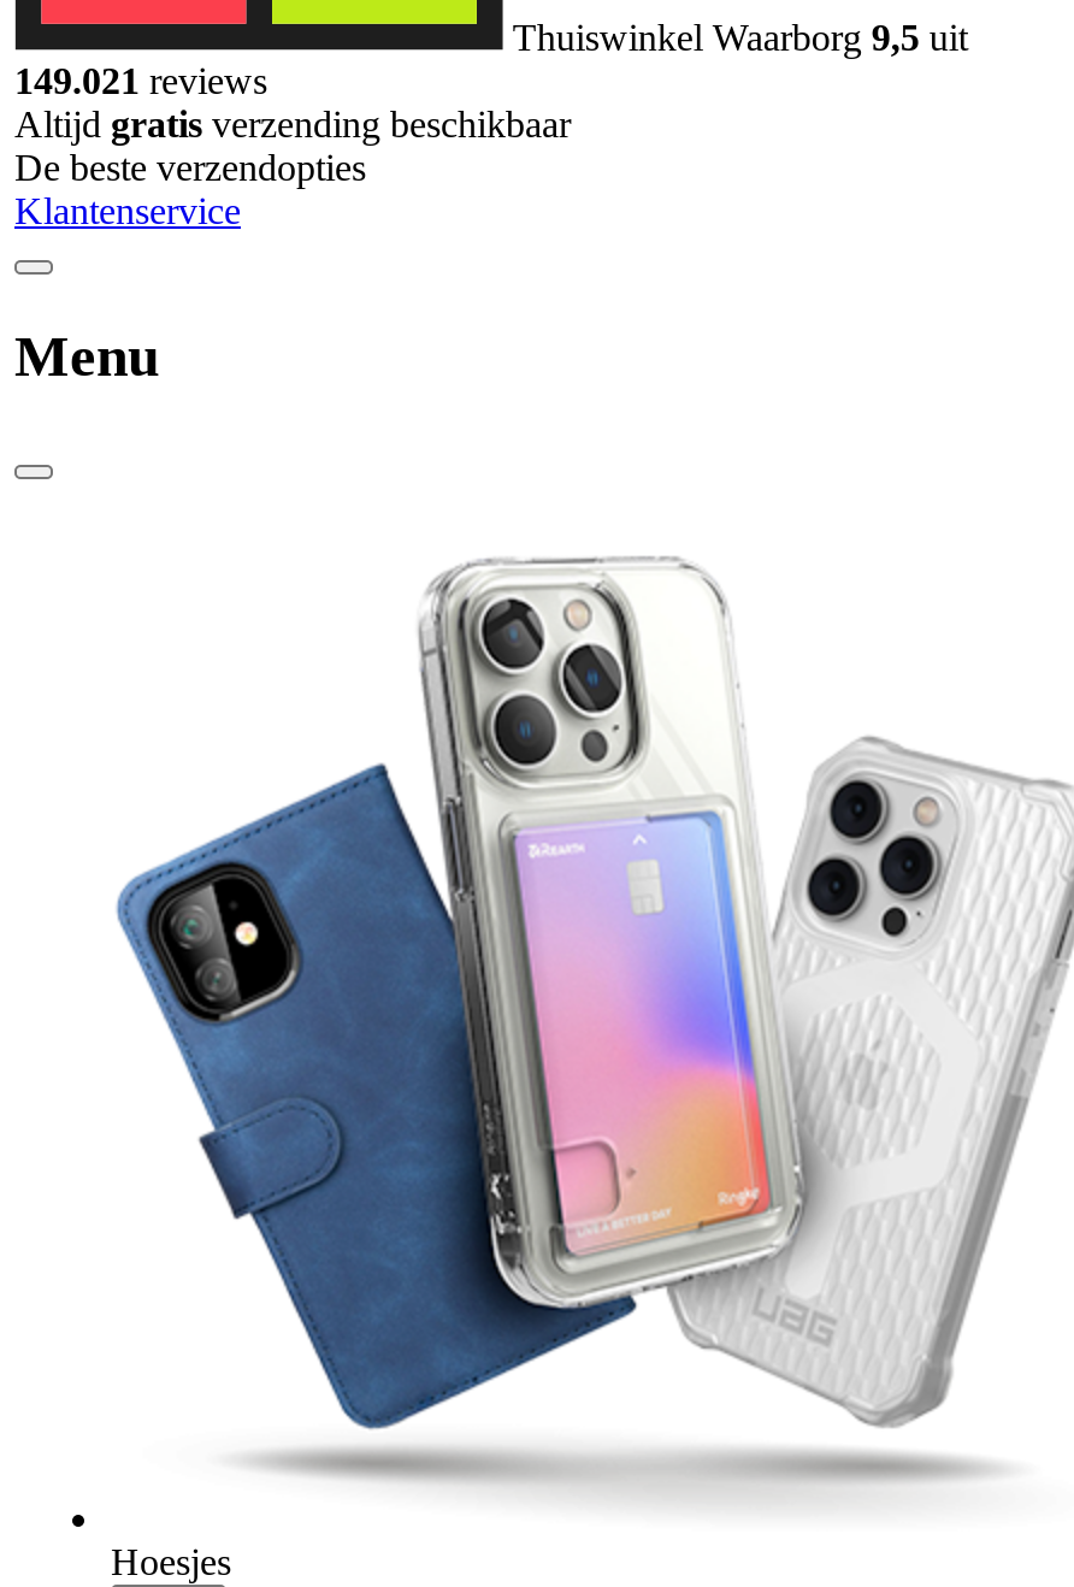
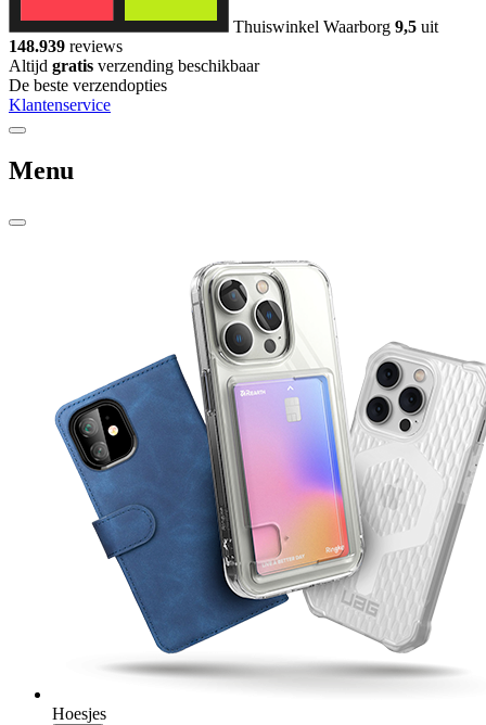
[14,60,267,101] 149.021 reviews -> [9,37,123,55] 148.939 reviews

